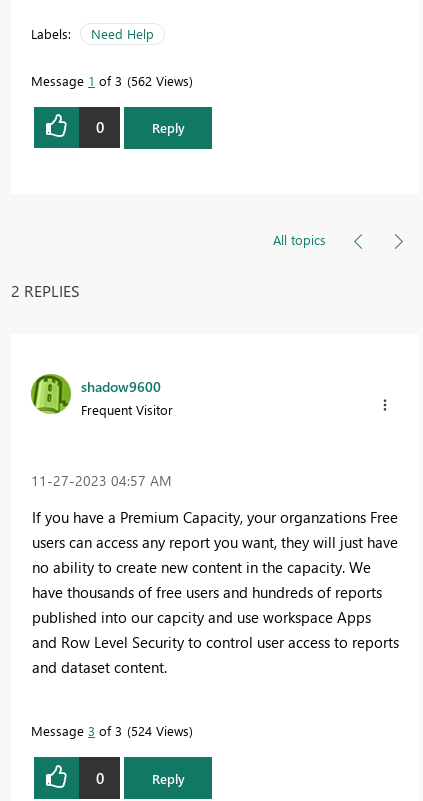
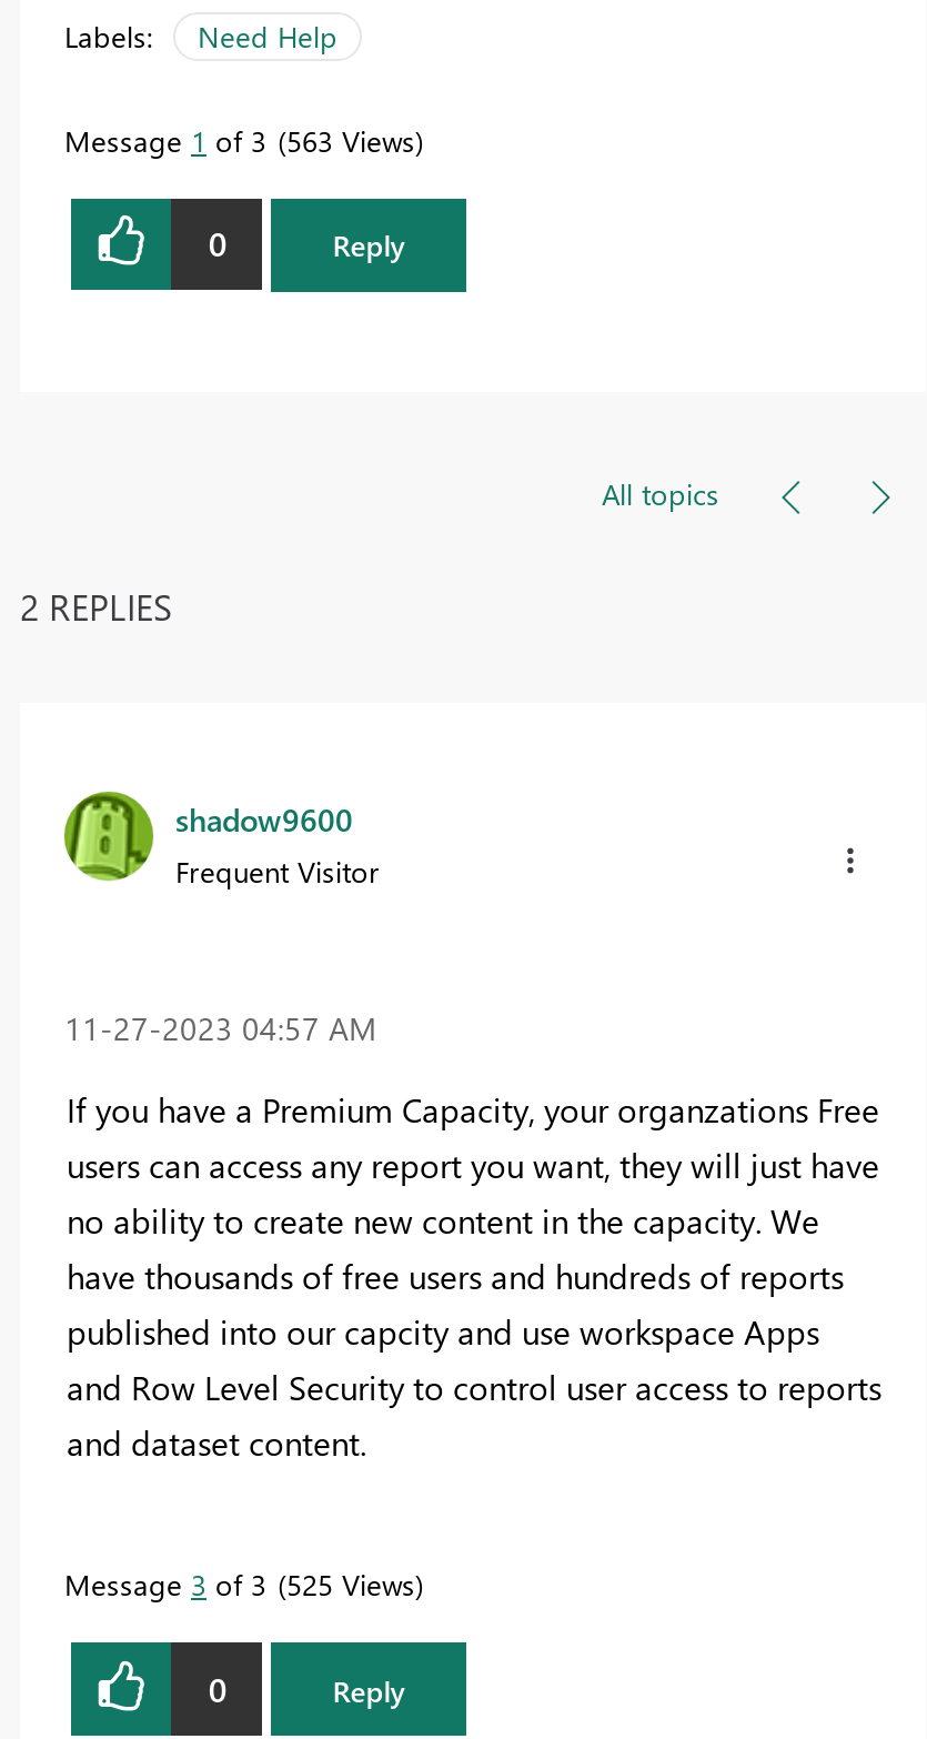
[31,72,189,89] Message 1 of 3 562 Views -> [64,120,415,158] Message 1 of 3 563 Views
[31,722,189,739] Message 3 of 3 524 Views -> [64,1565,415,1603] Message 3 of 3 525 Views

